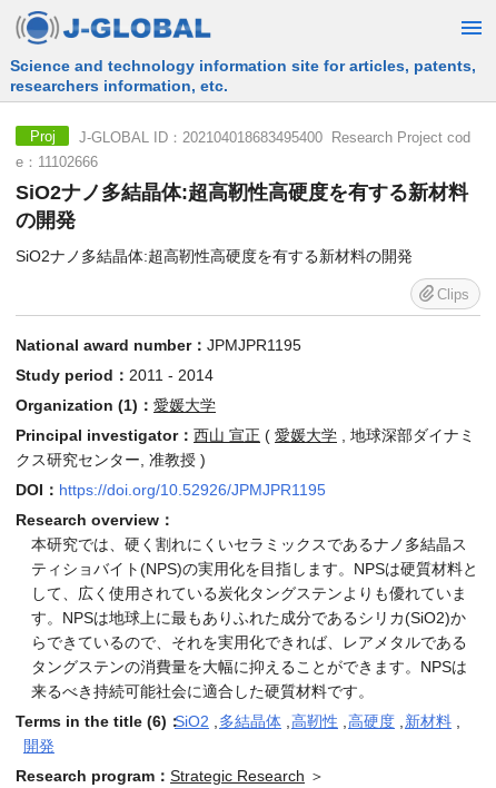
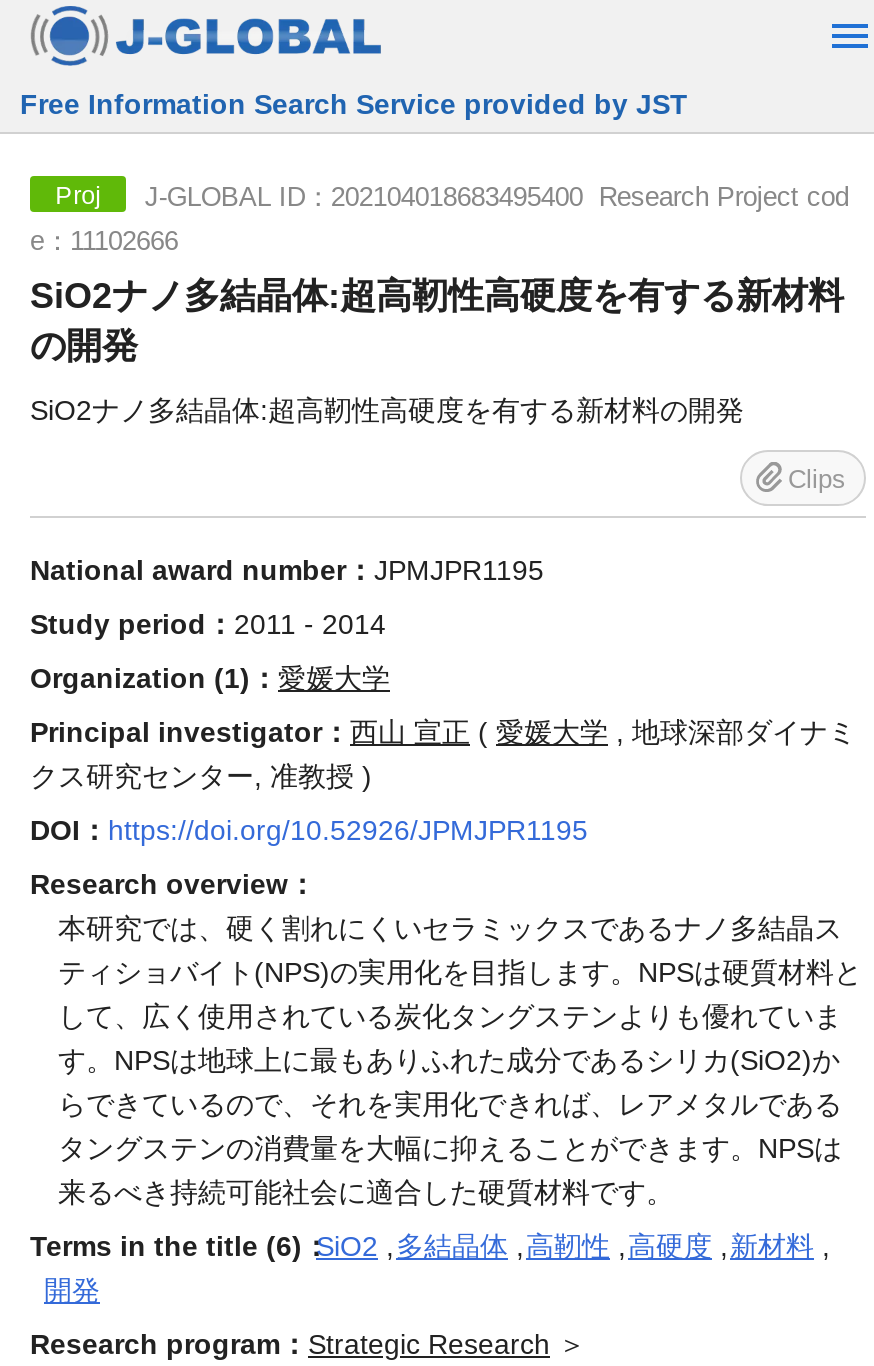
[10,57,476,95] Science and technology information site for articles, patents, | researchers information, etc. -> [20,88,688,120] Free Information Search Service provided by JST

